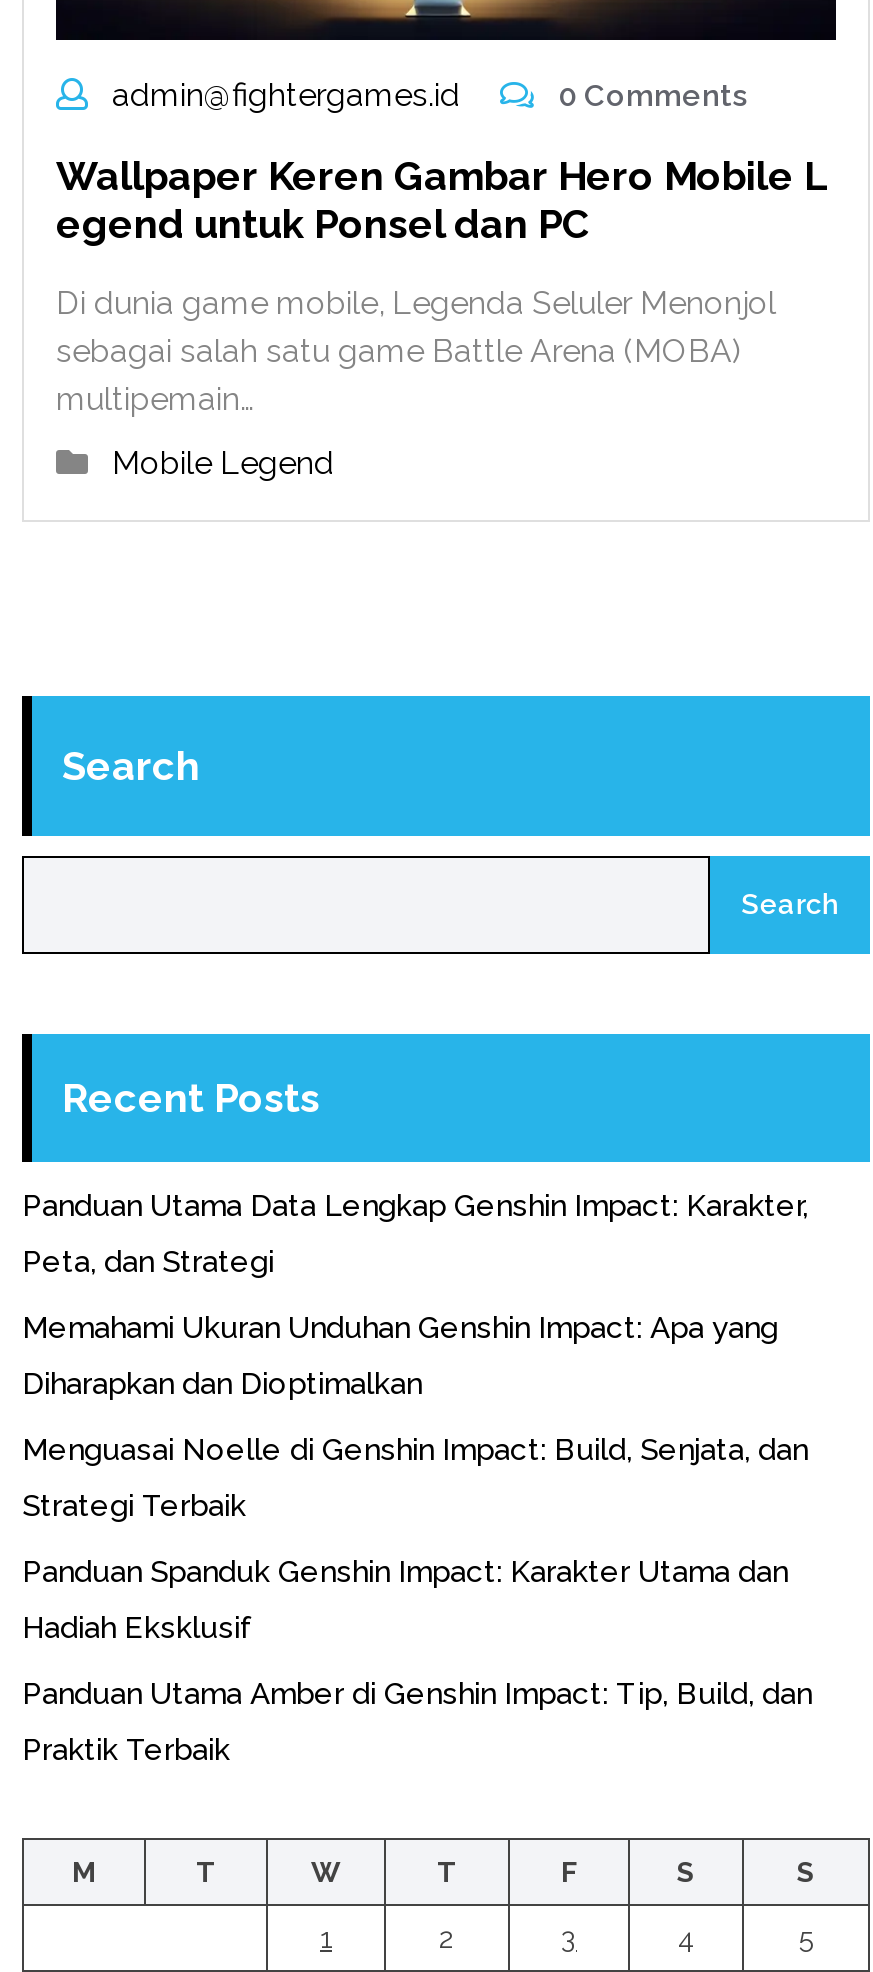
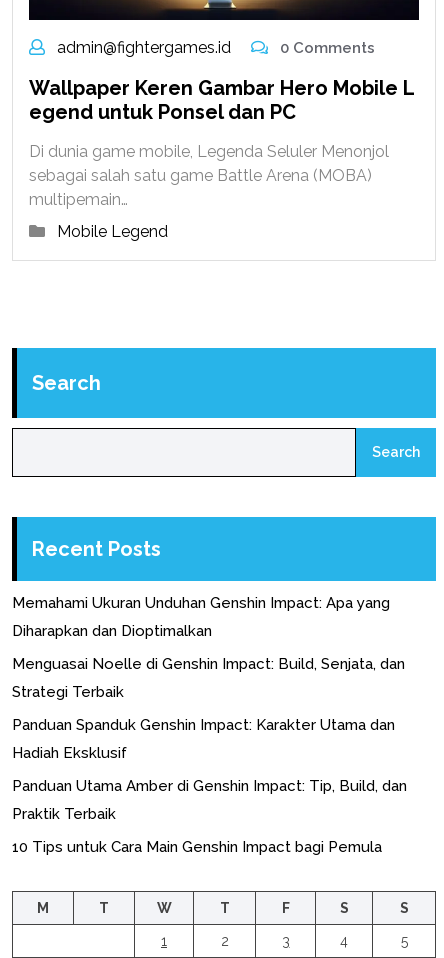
[22,1188,808,1280] Panduan Utama Data Lengkap Genshin Impact: Karakter, | Peta, dan Strategi -> none
moved [22,1310,812,1768] -> [12,594,407,823]: Memahami Ukuran Unduhan Genshin Impact: Apa yang | Diharapkan dan Dioptimalkan | Menguasai Noelle di Genshin Impact: Build, Senjata, dan | Strategi Terbaik | Panduan Spanduk Genshin Impact: Karakter Utama dan | Hadiah Eksklusif | Panduan Utama Amber di Genshin Impact: Tip, Build, dan | Praktik Terbaik
none -> [12,838,382,856] 10 Tips untuk Cara Main Genshin Impact bagi Pemula

